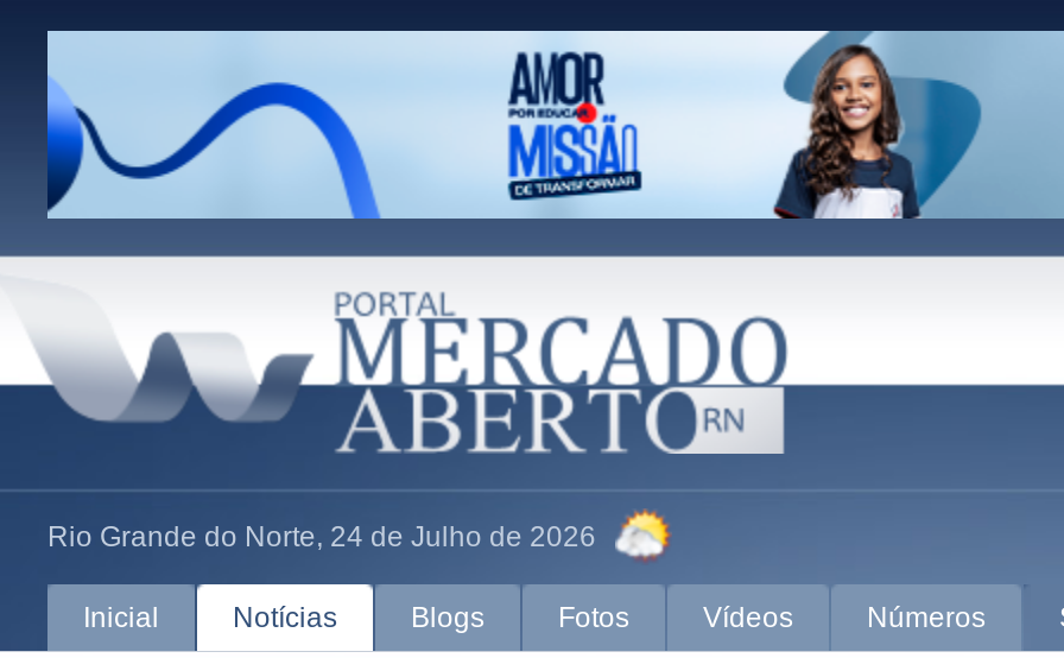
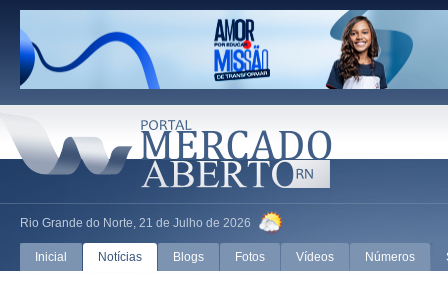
[47,520,596,553] Rio Grande do Norte, 24 de Julho de 2026 -> [20,216,251,230] Rio Grande do Norte, 21 de Julho de 2026

